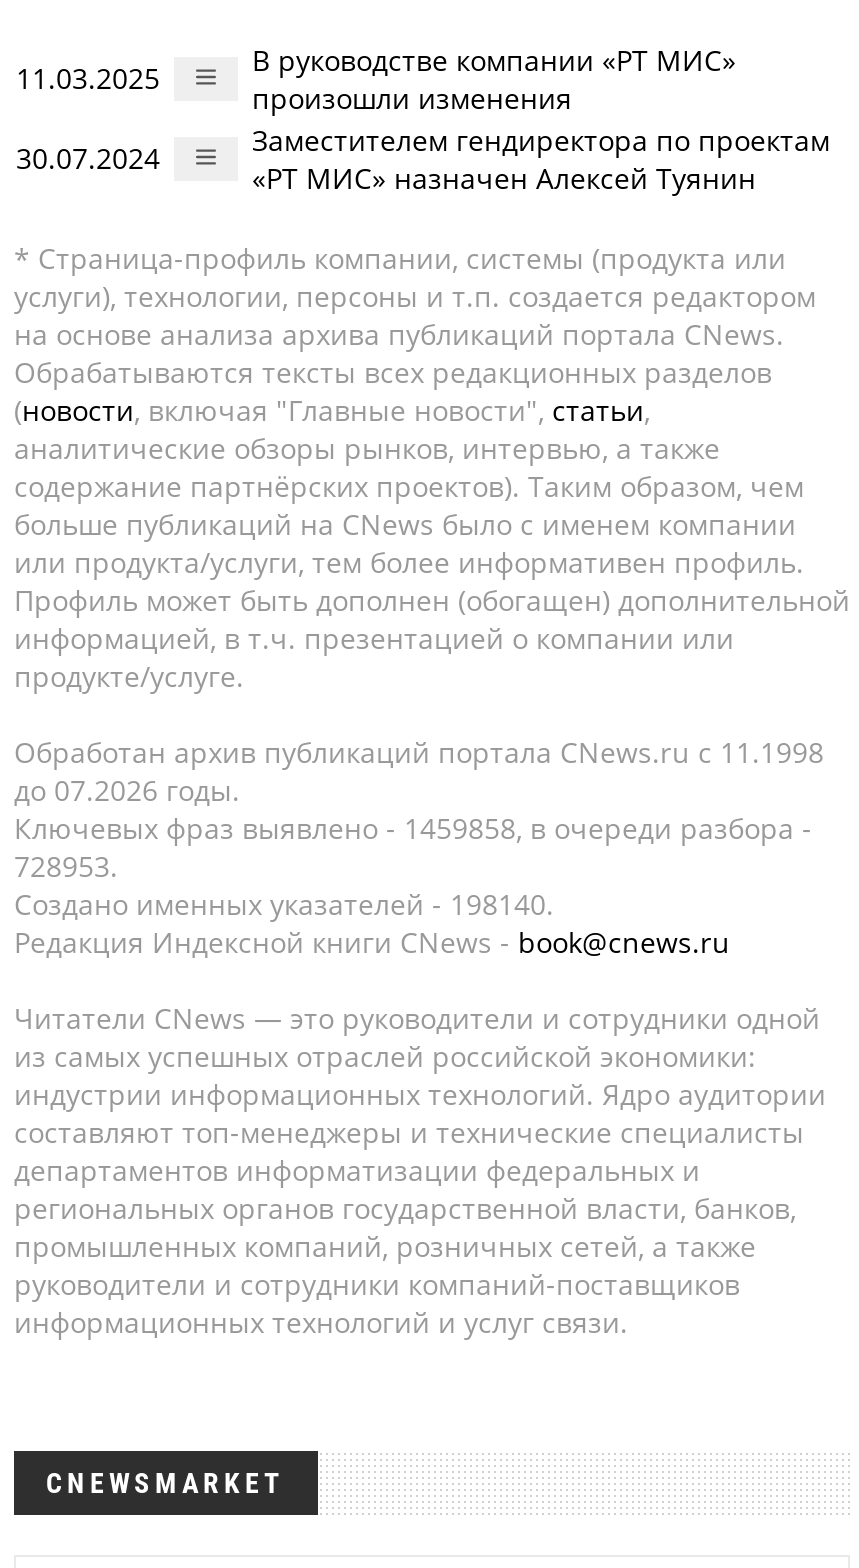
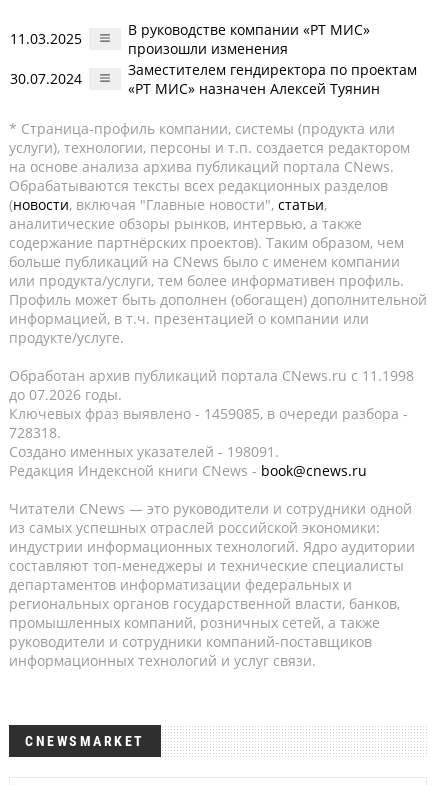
[14,809,812,847] Ключевых фраз выявлено - 1459858, в очереди разбора - -> [9,404,408,423] Ключевых фраз выявлено - 1459085, в очереди разбора -
[14,847,118,885] 728953. -> [9,423,61,442] 728318.
[14,885,554,923] Создано именных указателей - 198140. -> [9,442,279,461] Создано именных указателей - 198091.

